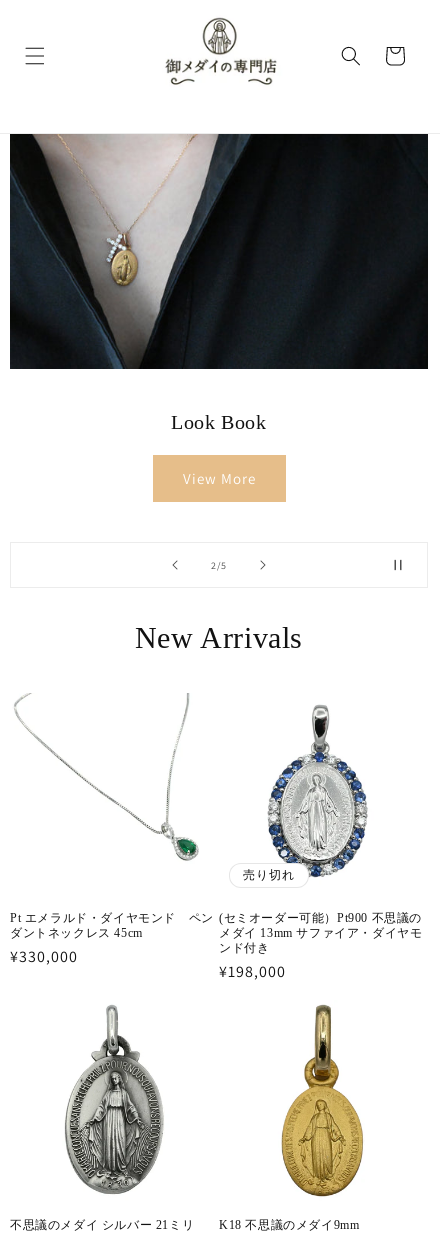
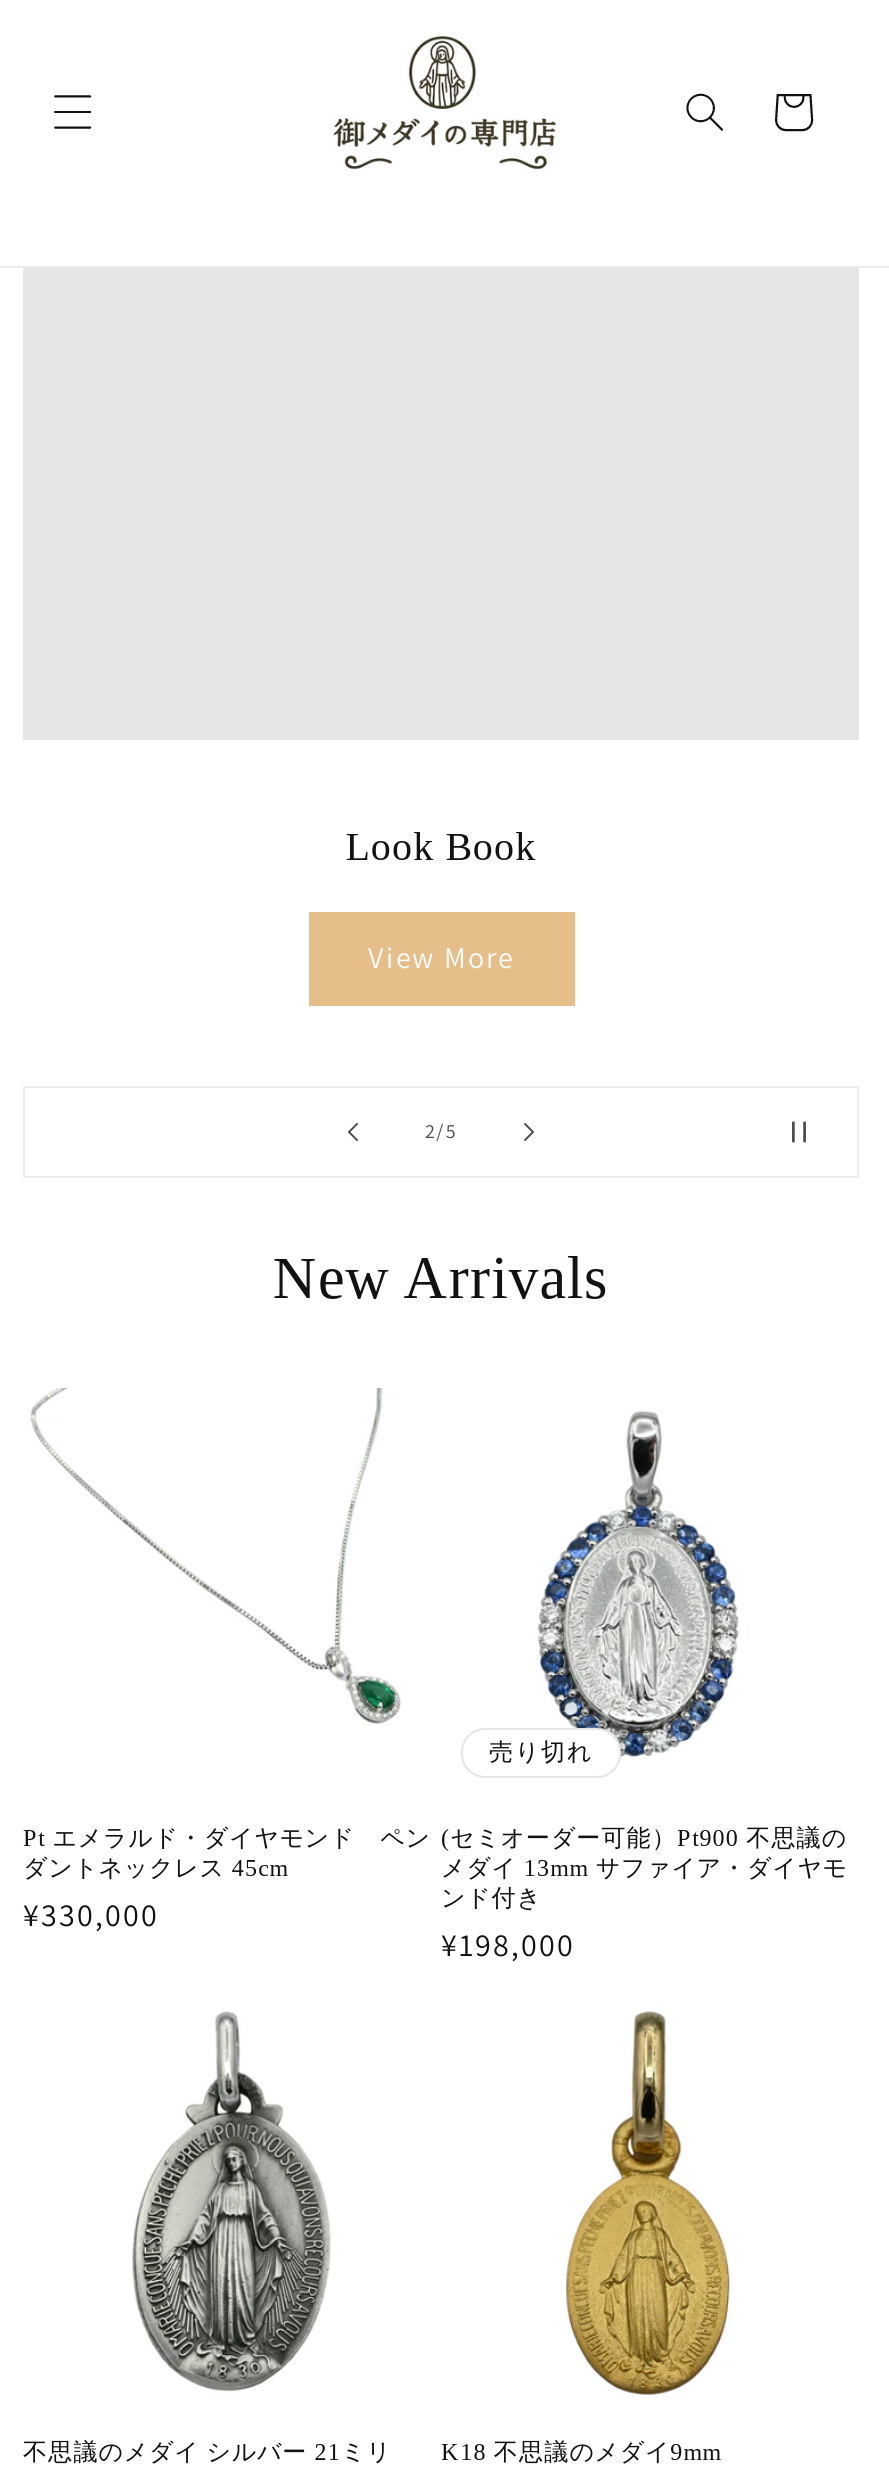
[9,133,429,370] [image] -> none

